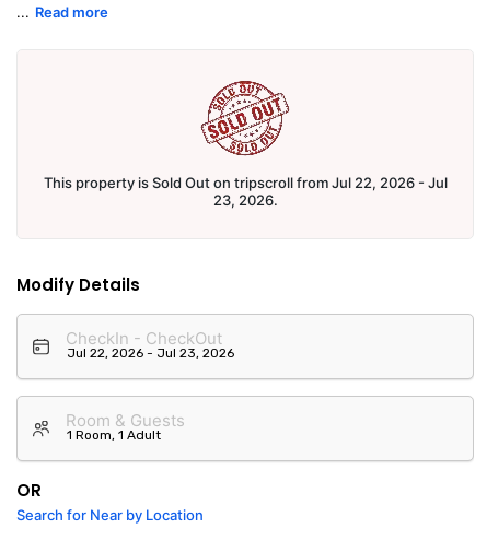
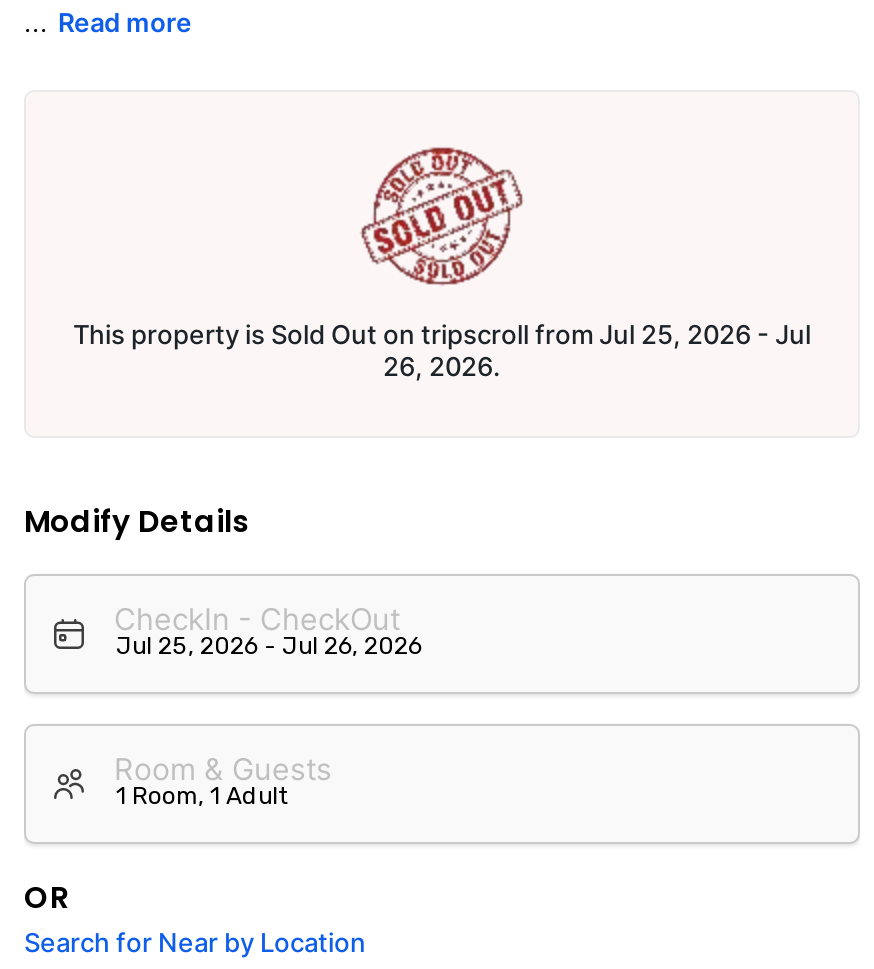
[43,174,447,191] This property is Sold Out on tripscroll from Jul 22, 2026 - Jul -> [73,318,811,350] This property is Sold Out on tripscroll from Jul 25, 2026 - Jul
[213,191,277,209] 23, 2026. -> [383,350,501,382] 26, 2026.

